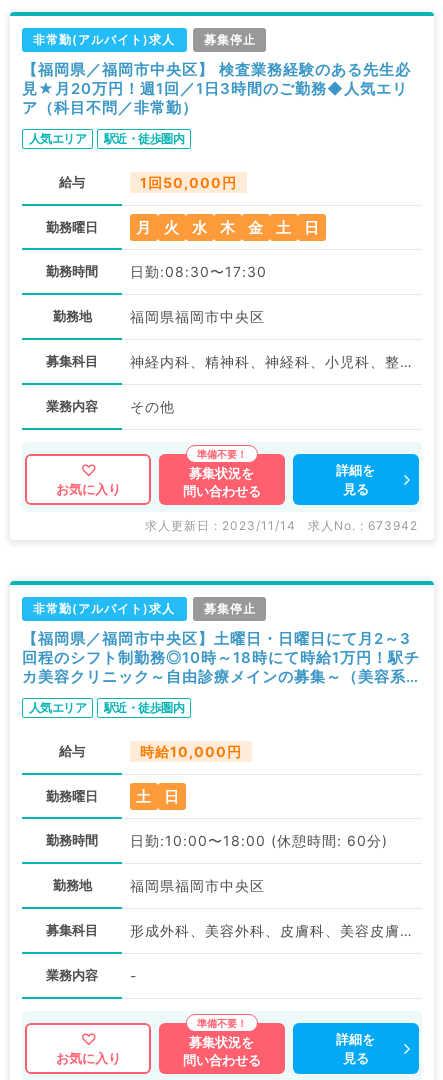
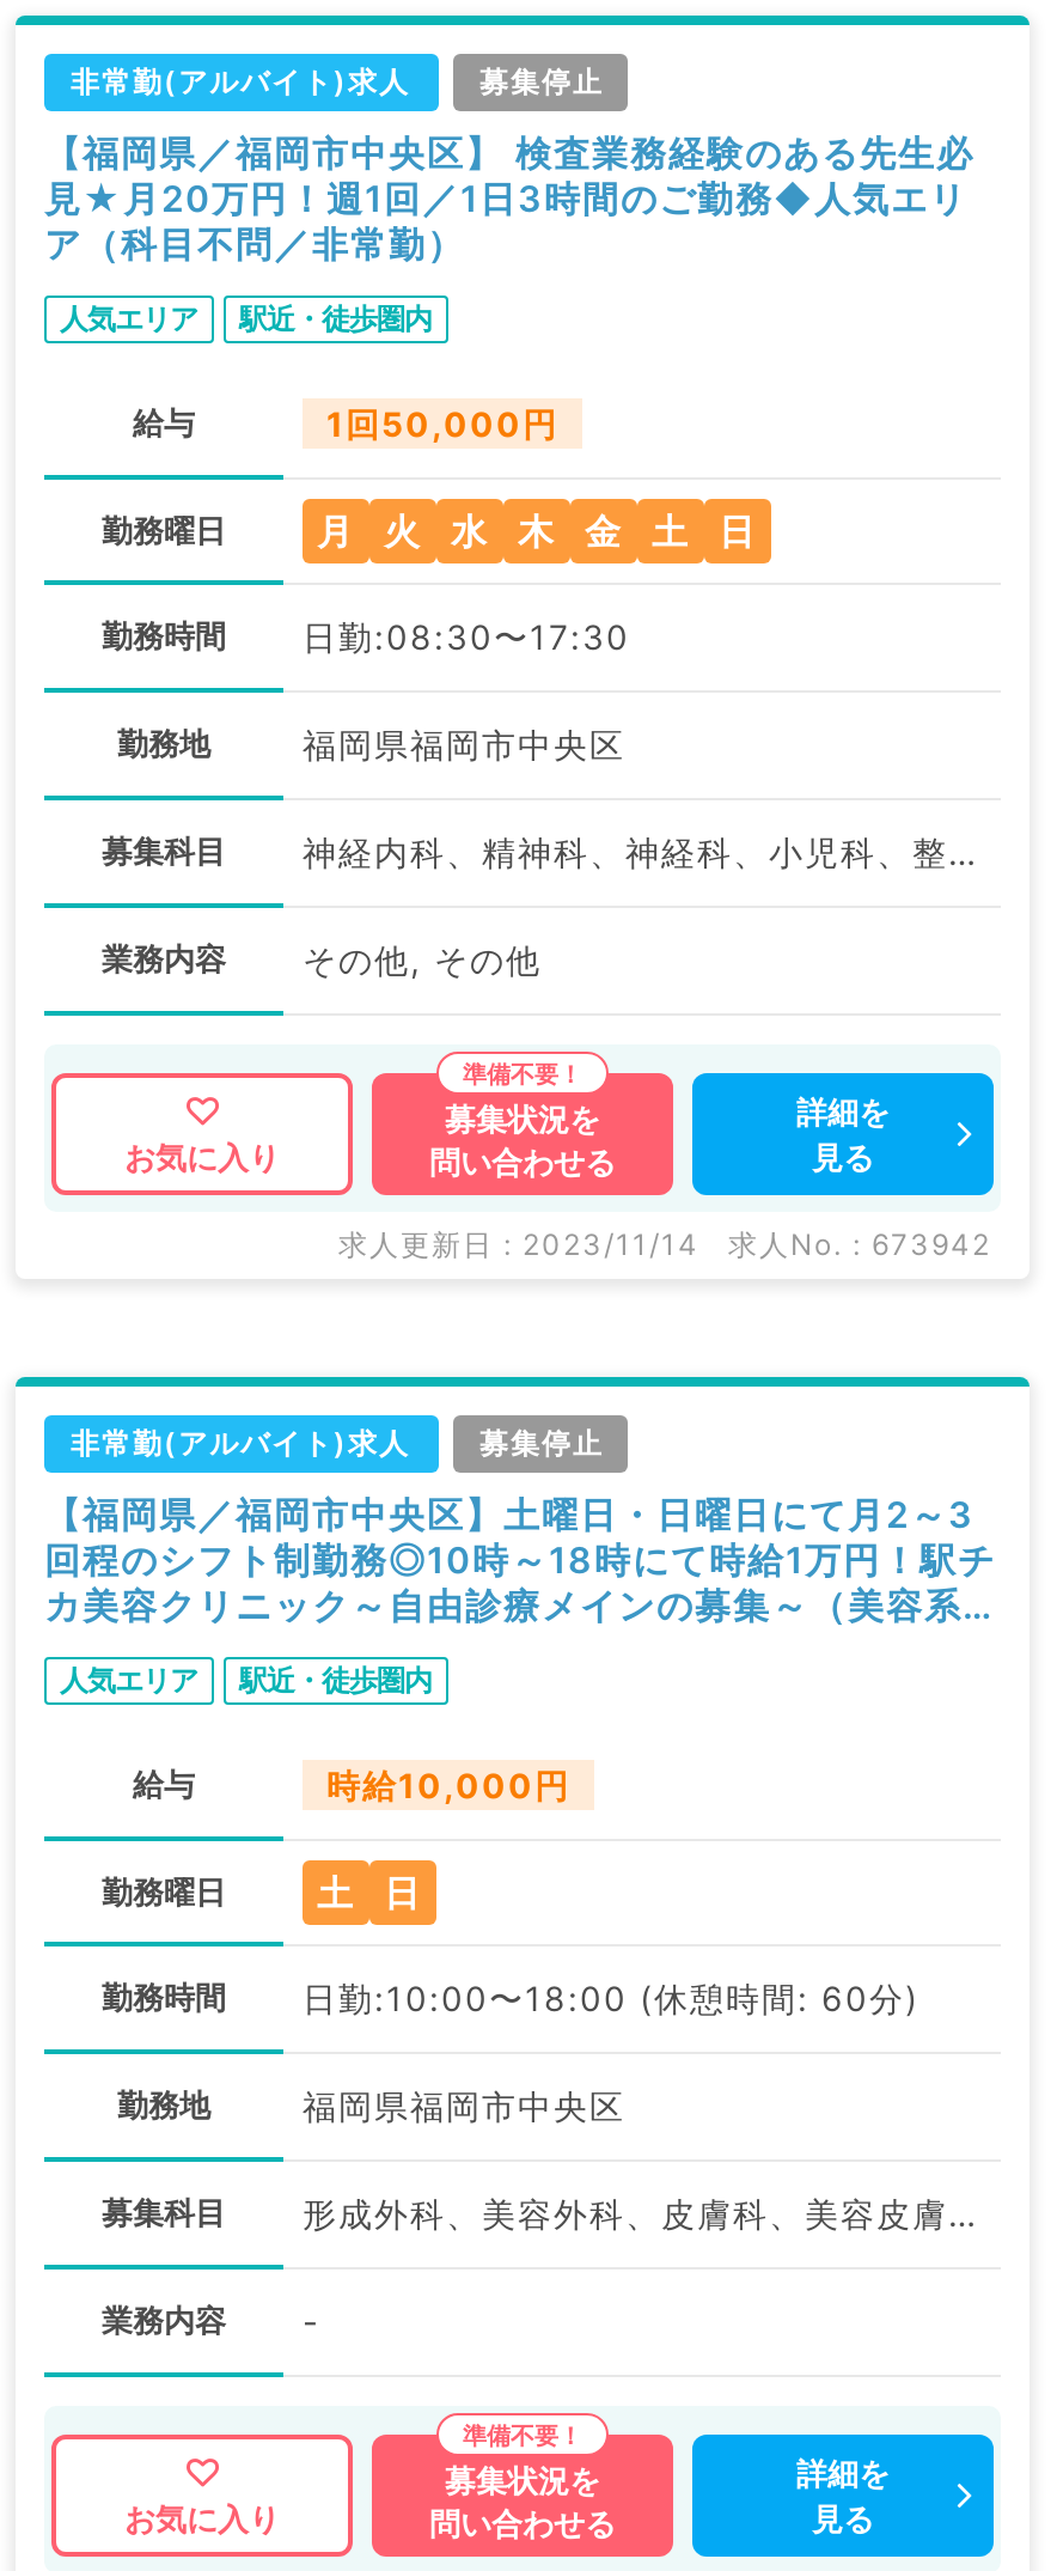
[130,398,175,415] その他 -> [303,939,542,980] その他, その他

